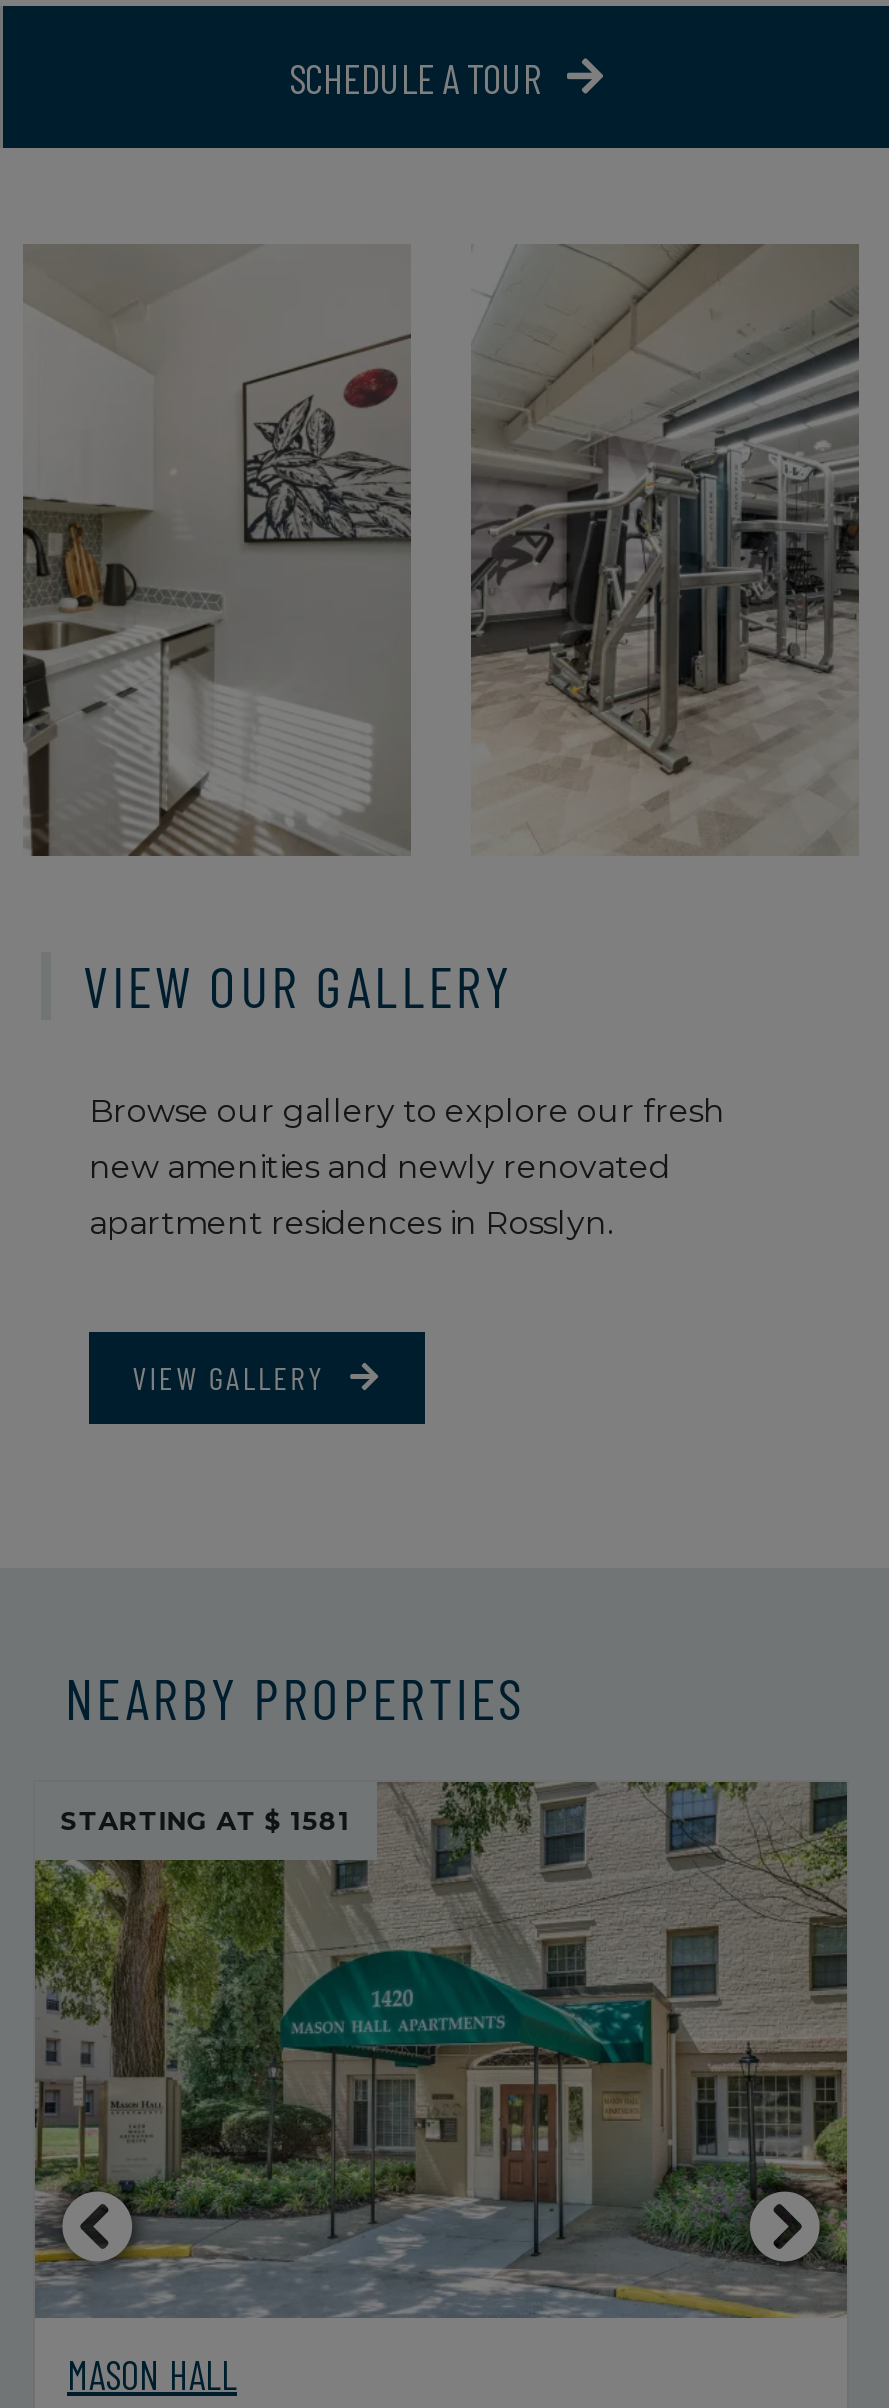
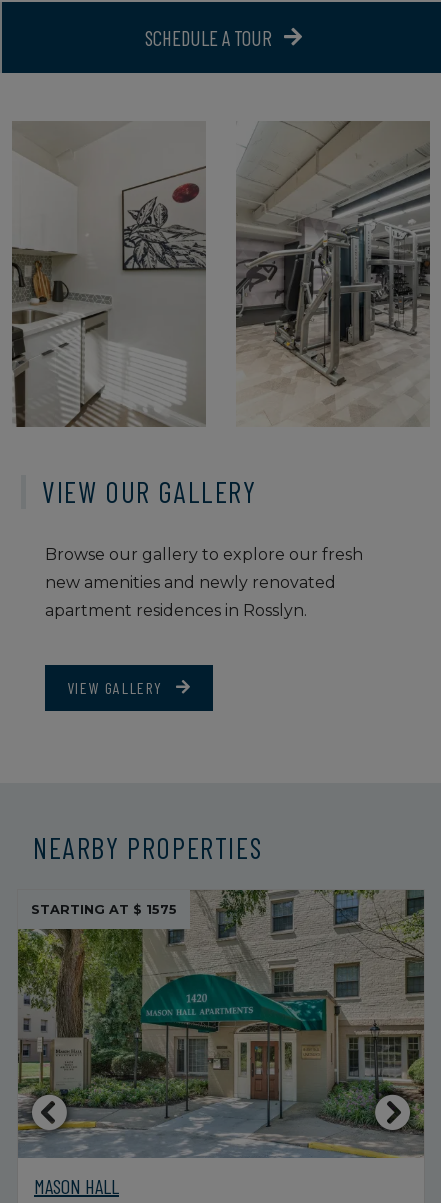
[61,1807,351,1837] STARTING AT $1581 -> [31,902,177,917] STARTING AT $1575

